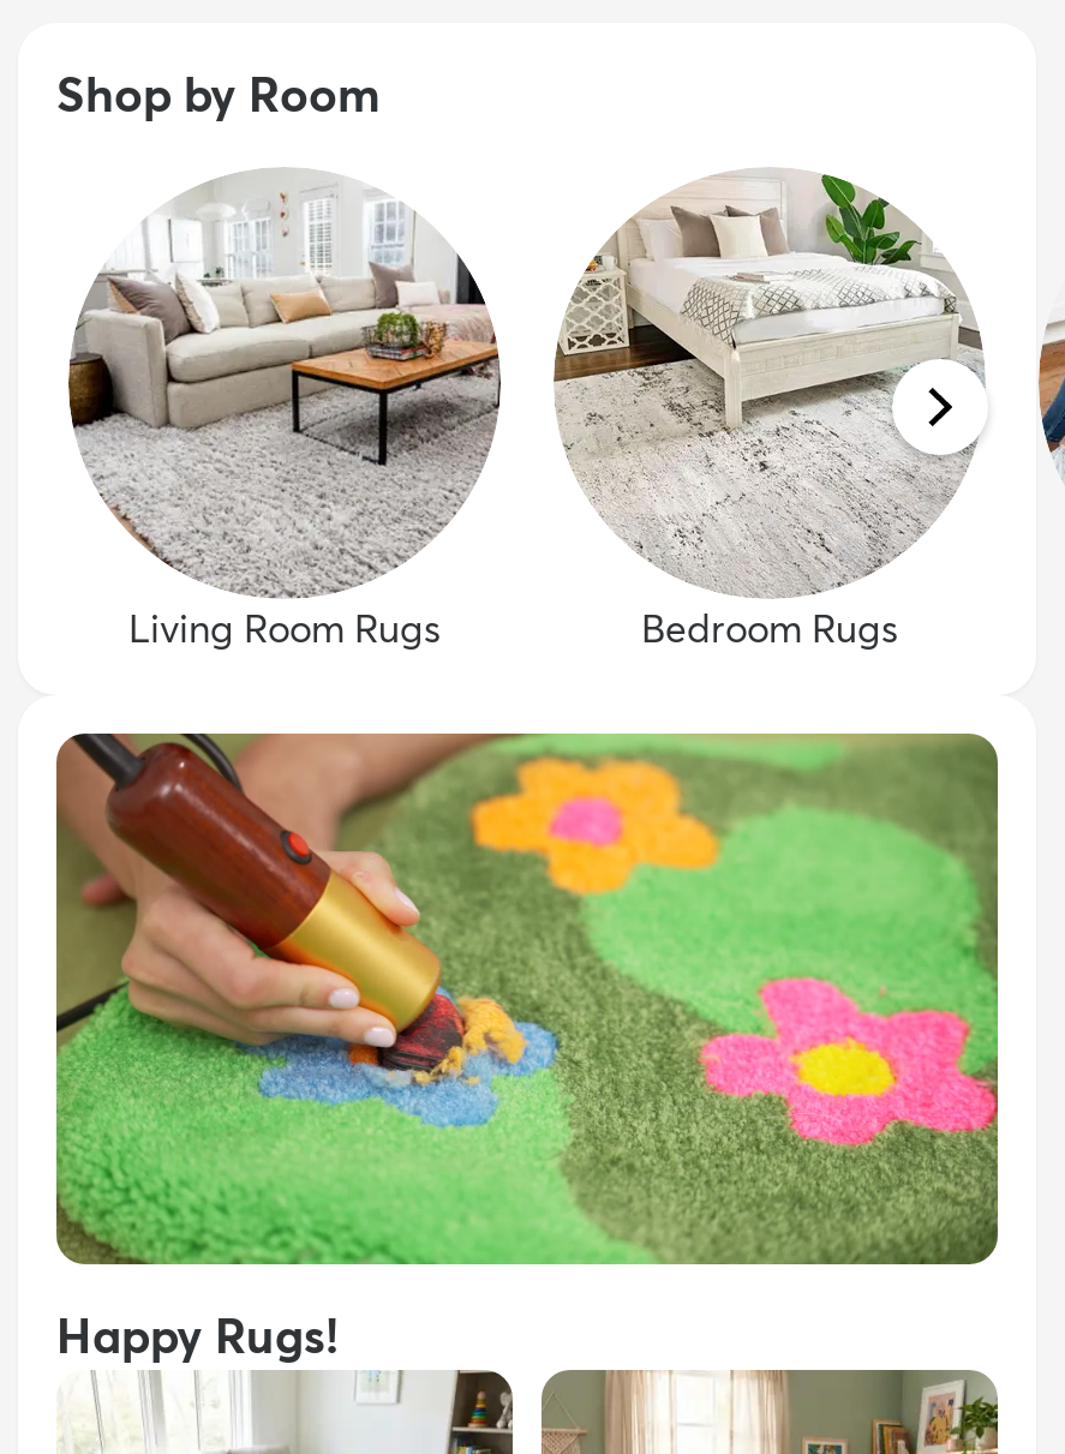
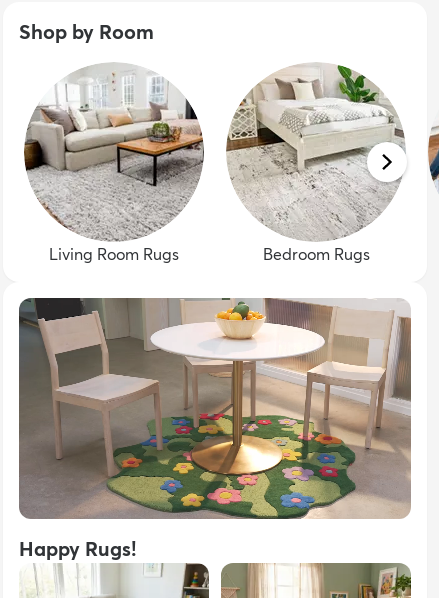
[56,731,998,1267] [image] -> [18,297,411,520] [image]

